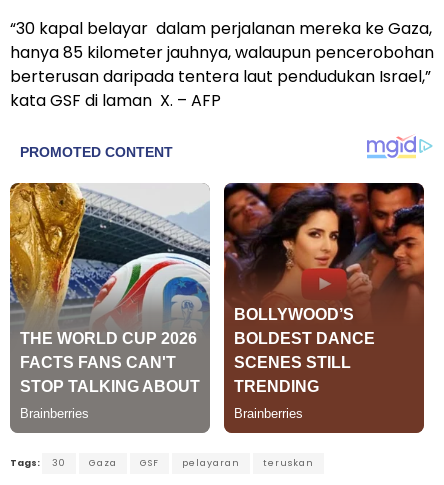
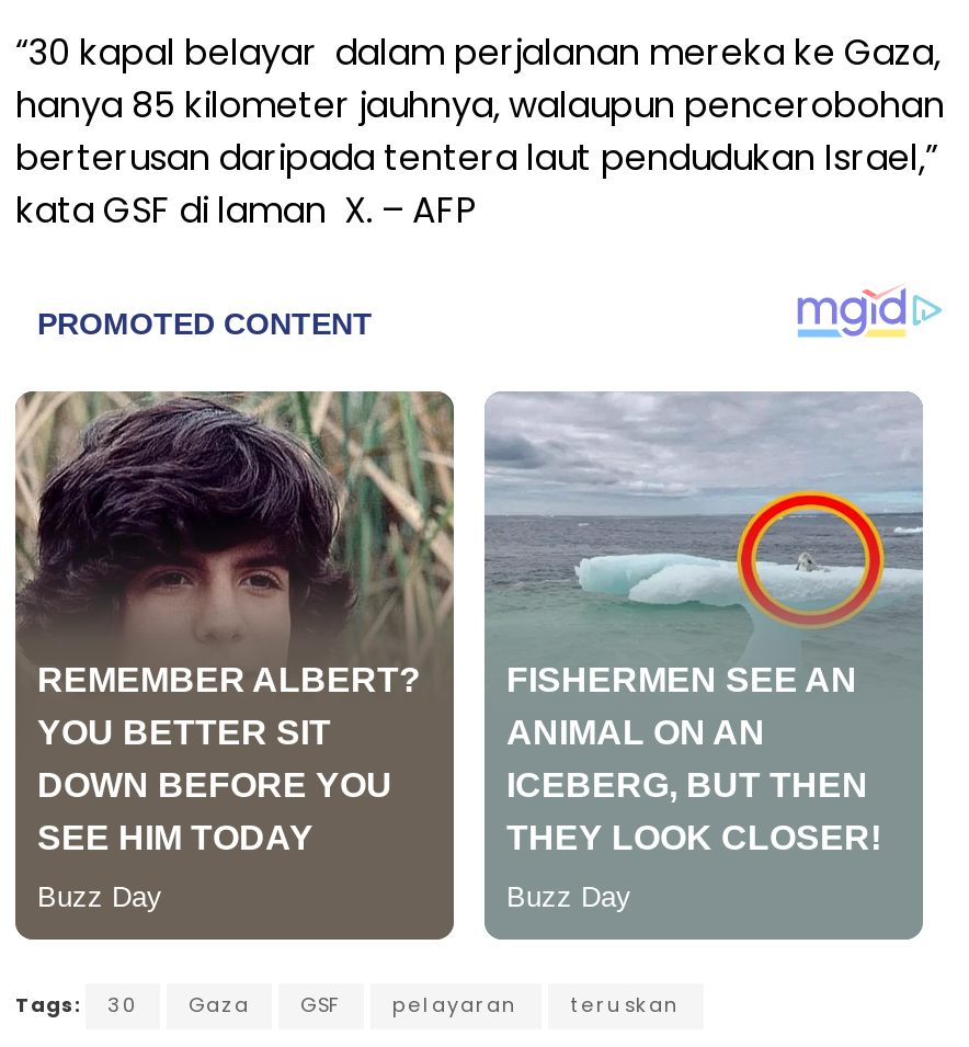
[10,182,210,429] [image] -> [13,390,456,934] [image]
[223,182,425,433] [image] -> [482,390,925,938] [image]

